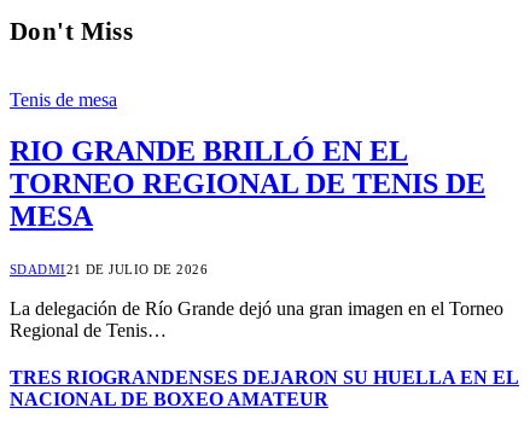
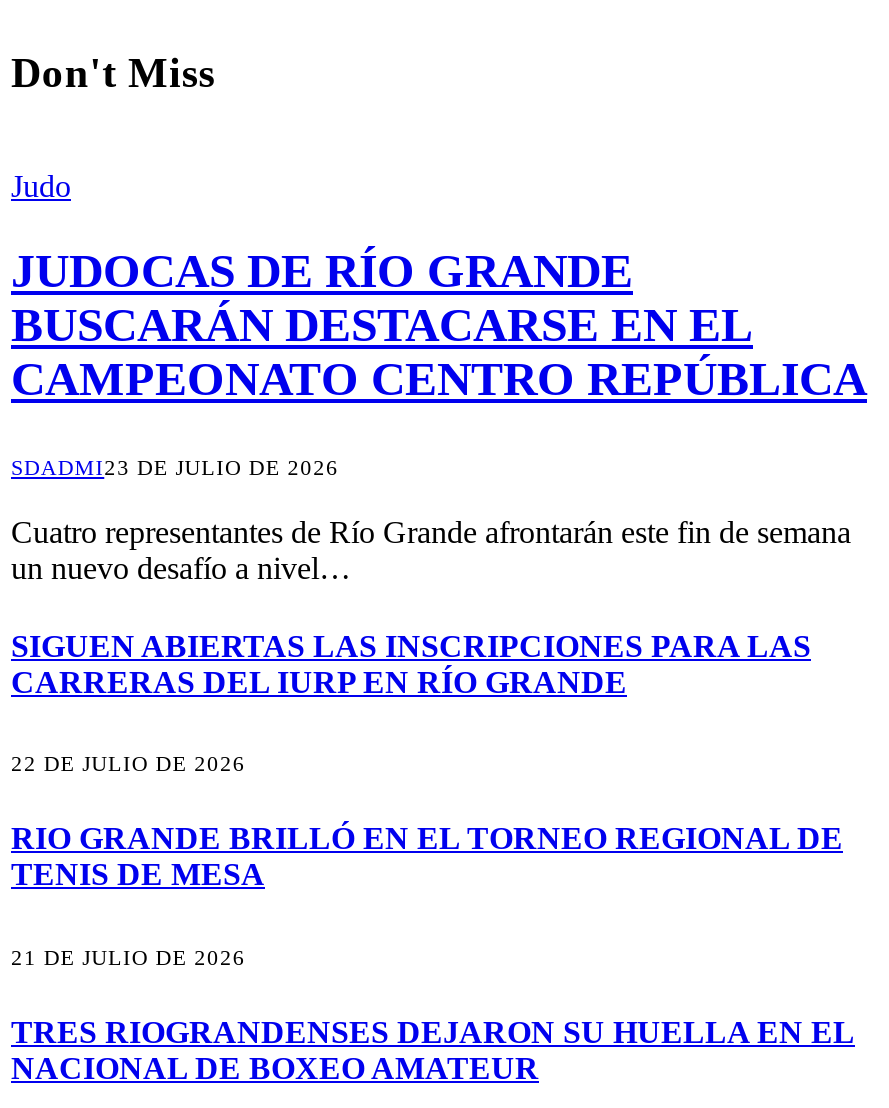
[10,89,503,340] Tenis de mesa | RIO GRANDE BRILLÓ EN EL | TORNEO REGIONAL DE TENIS DE | MESA | SDADMI 21 DE JULIO DE 2026 | La delegación de Río Grande dejó una gran imagen en el Torneo | Regional de Tenis… -> [11,169,867,968] Judo | JUDOCAS DE RÍO GRANDE | BUSCARÁN DESTACARSE EN EL | CAMPEONATO CENTRO REPÚBLICA | SDADMI23 DE JULIO DE 2026 | Cuatro representantes de Río Grande afrontarán este fin de semana | un nuevo desafío a nivel… | SIGUEN ABIERTAS LAS INSCRIPCIONES PARA LAS | CARRERAS DEL IURP EN RÍO GRANDE | 22 DE JULIO DE 2026 | RIO GRANDE BRILLÓ EN EL TORNEO REGIONAL DE | TENIS DE MESA | 21 DE JULIO DE 2026

